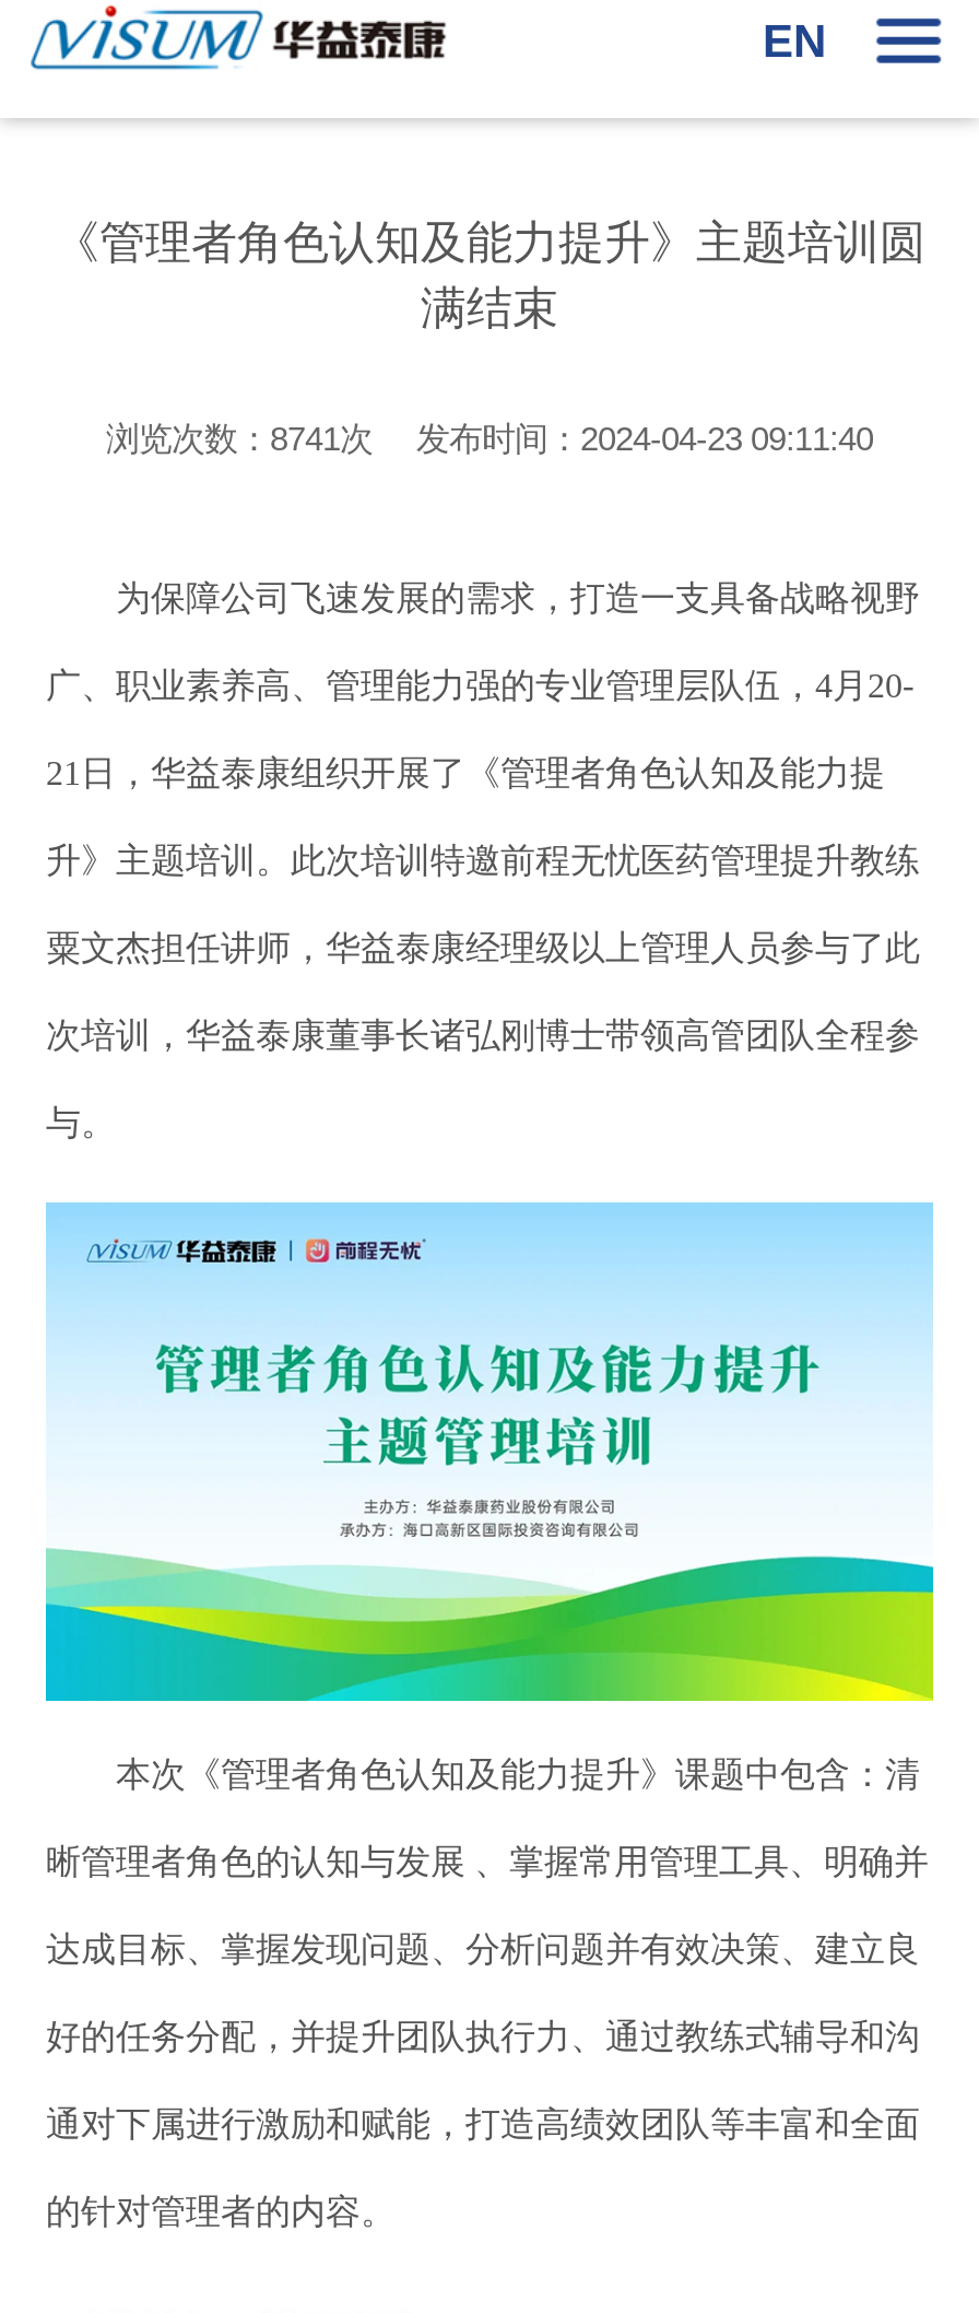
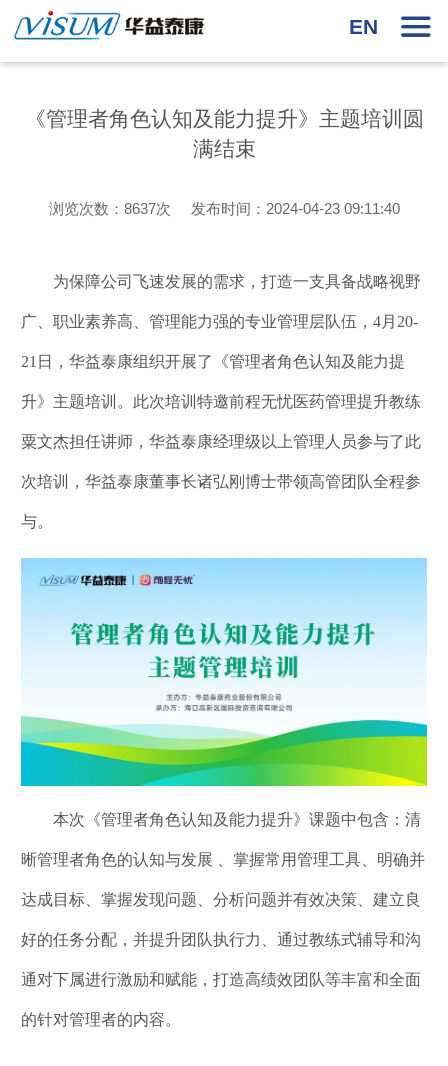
[106,420,873,457] 浏览次数：8741次 发布时间：2024-04-23 09:11:40 -> [48,200,399,217] 浏览次数：8637次 发布时间：2024-04-23 09:11:40

